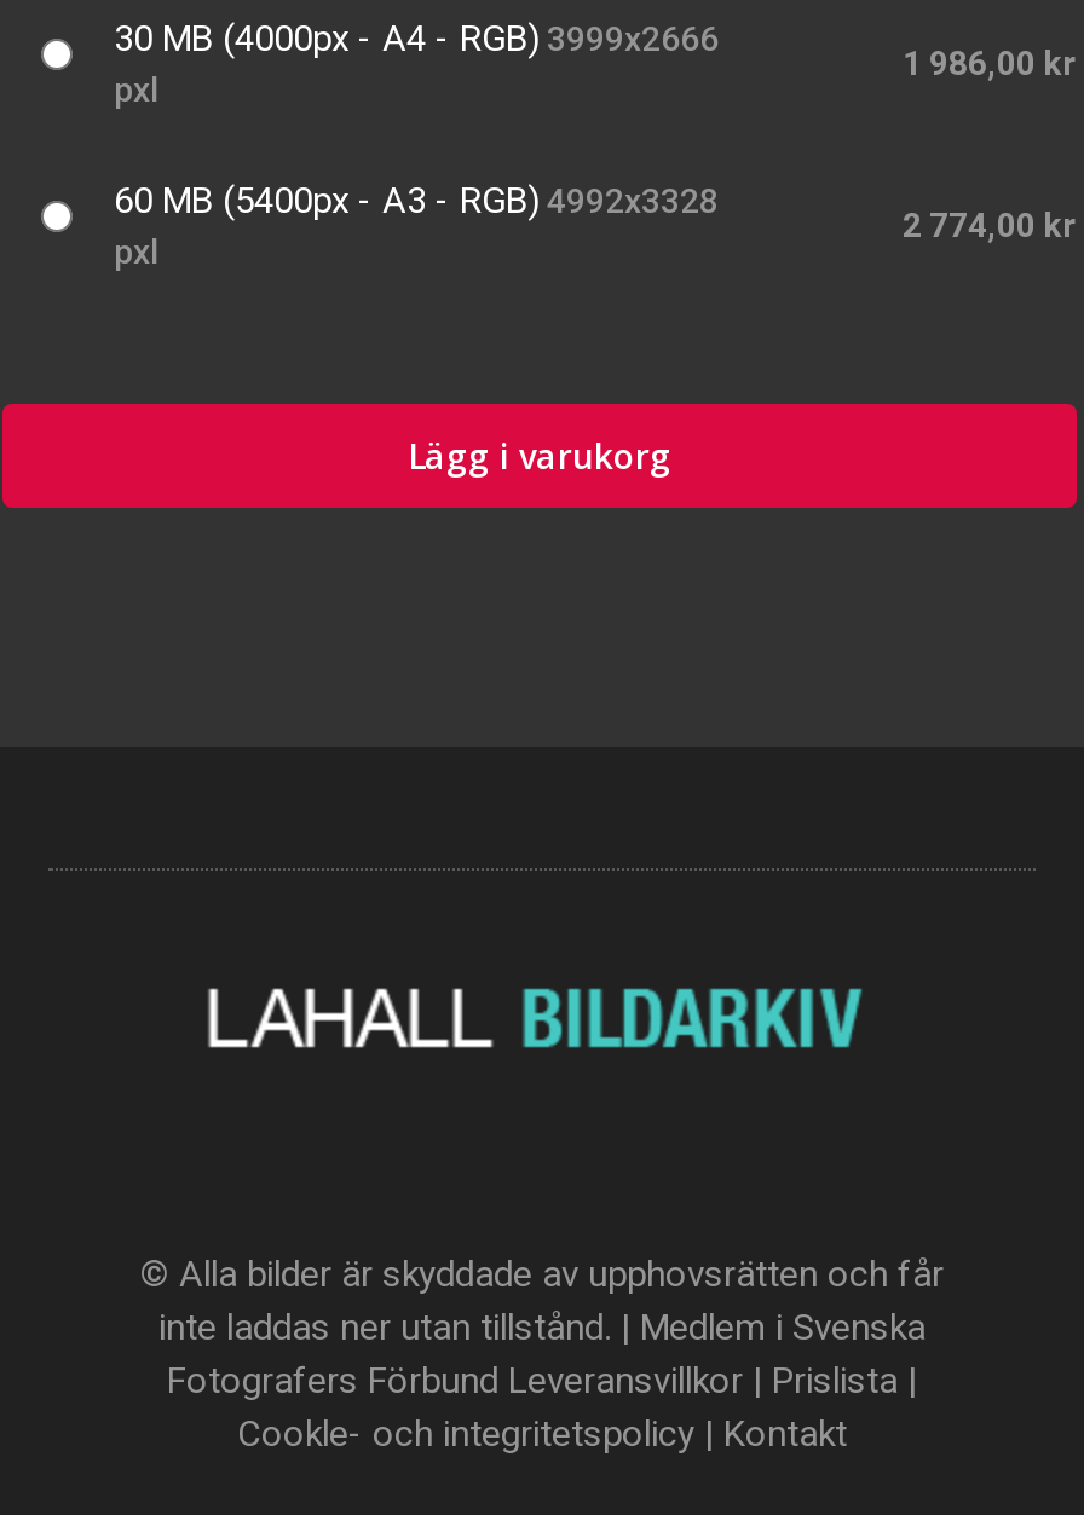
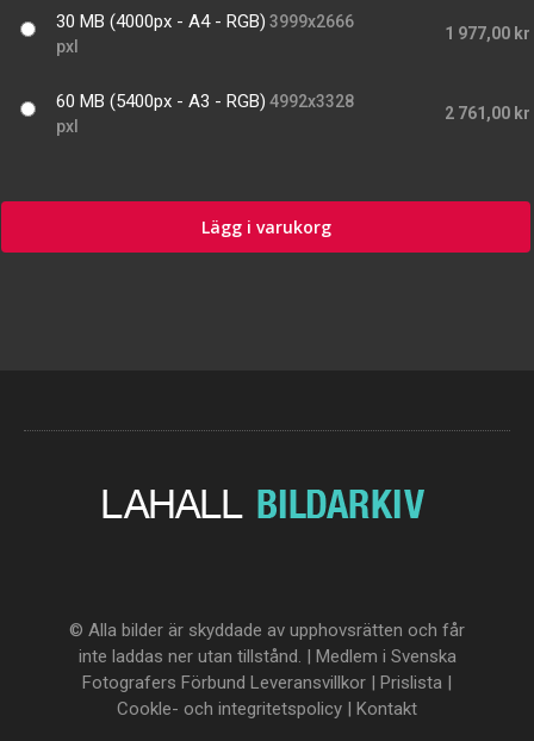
[903,44,1077,82] 1 986,00 kr -> [445,24,530,43] 1 977,00 kr
[903,206,1077,244] 2 774,00 kr -> [445,104,530,123] 2 761,00 kr

